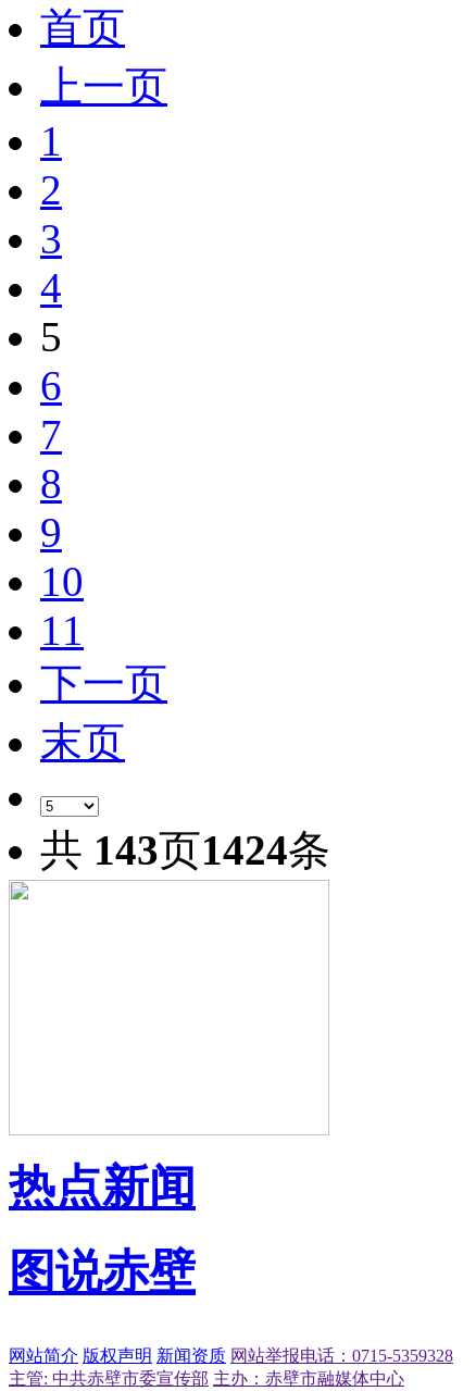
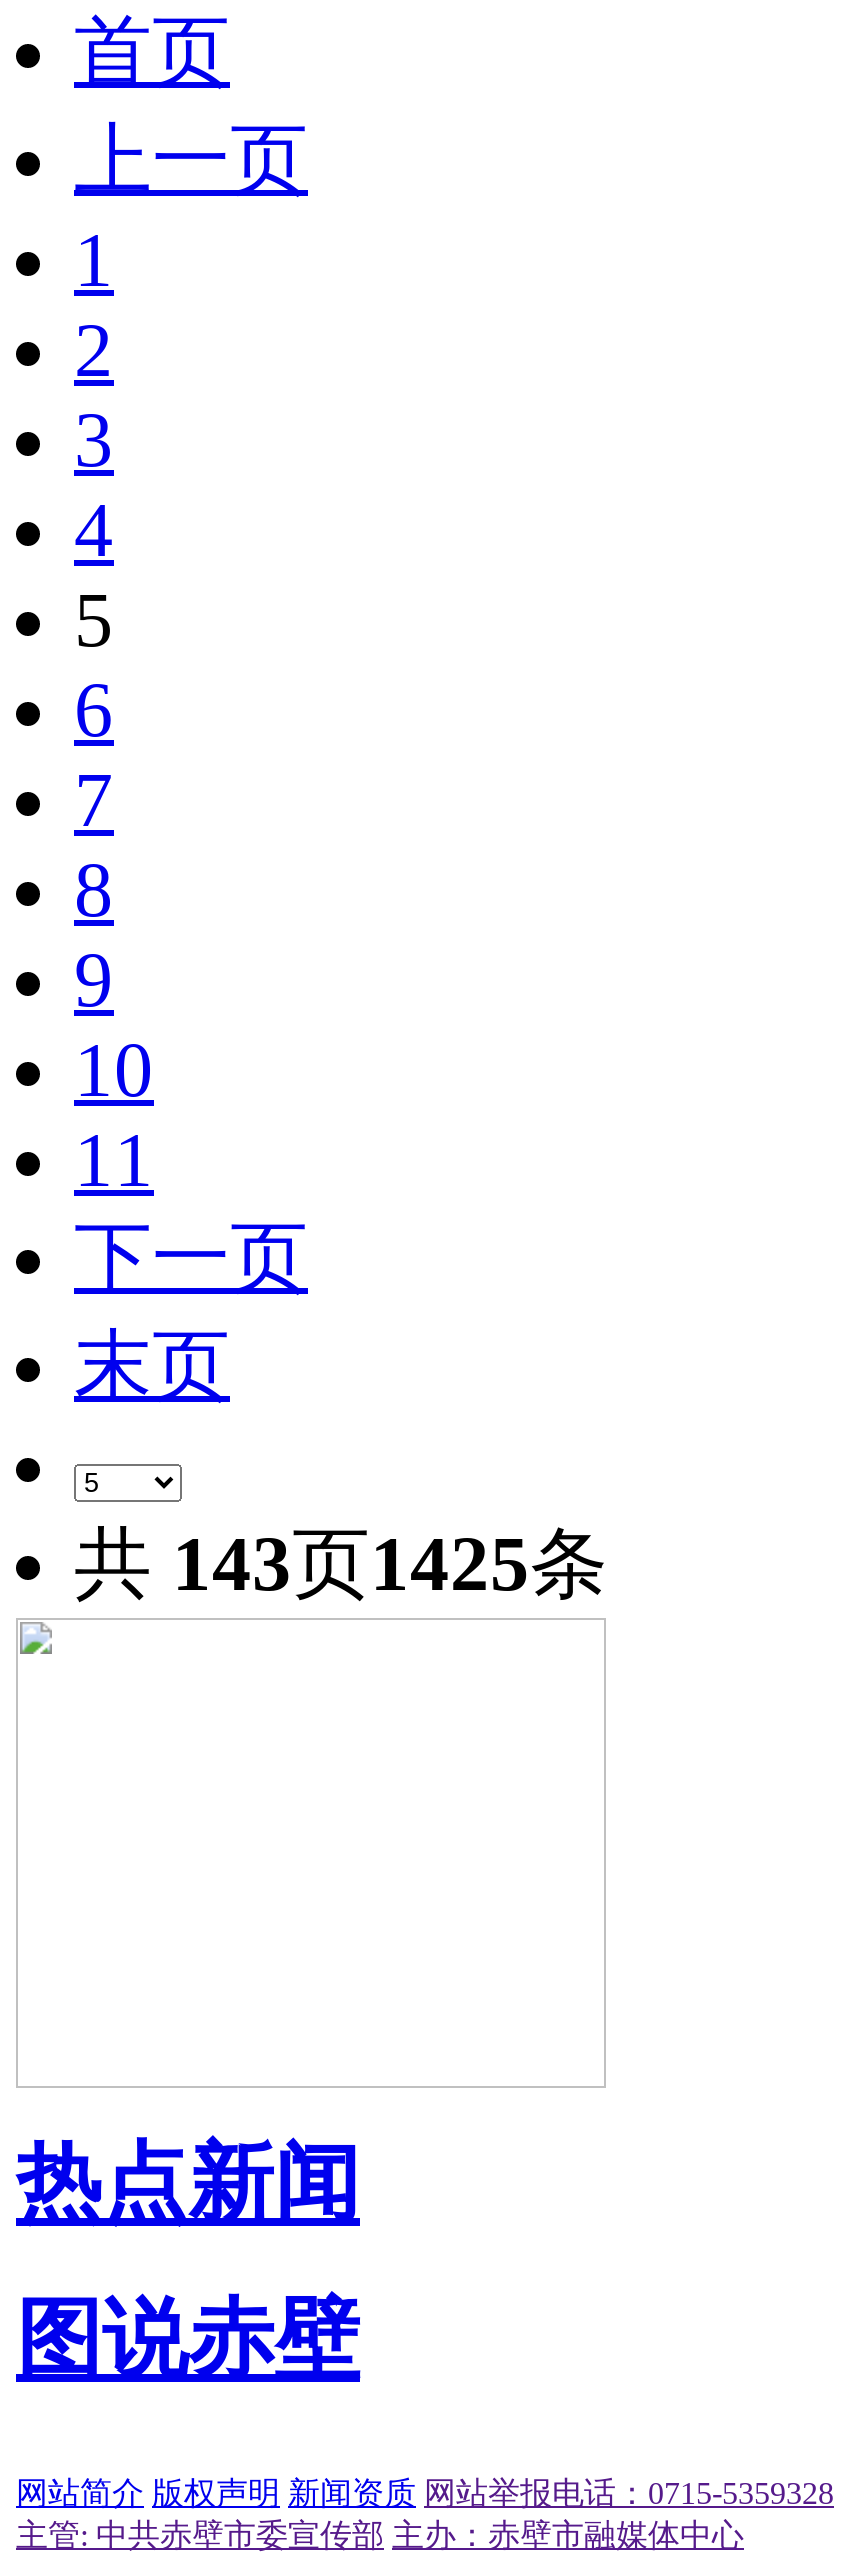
[40,826,330,873] 共143页1424条 -> [74,1519,608,1605] 共143页1425条

